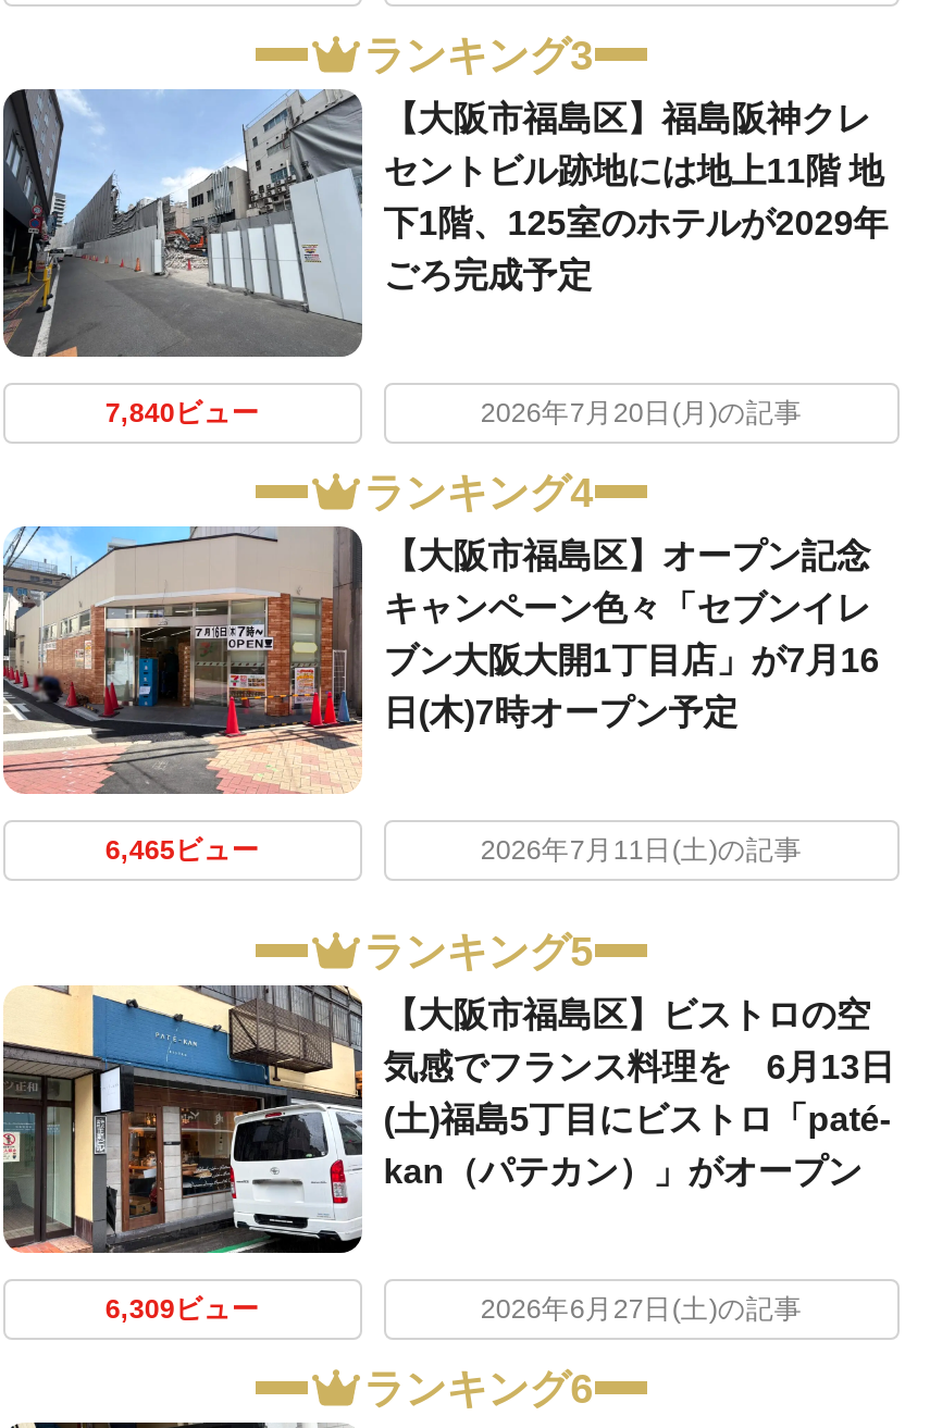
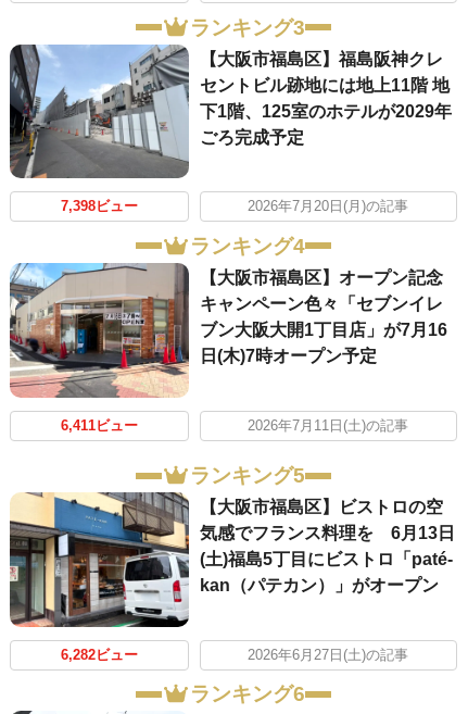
[105,398,260,429] 7,840ビュー -> [61,199,138,214] 7,398ビュー
[105,836,260,866] 6,465ビュー -> [61,418,138,433] 6,411ビュー
[105,1295,260,1325] 6,309ビュー -> [61,647,138,663] 6,282ビュー

